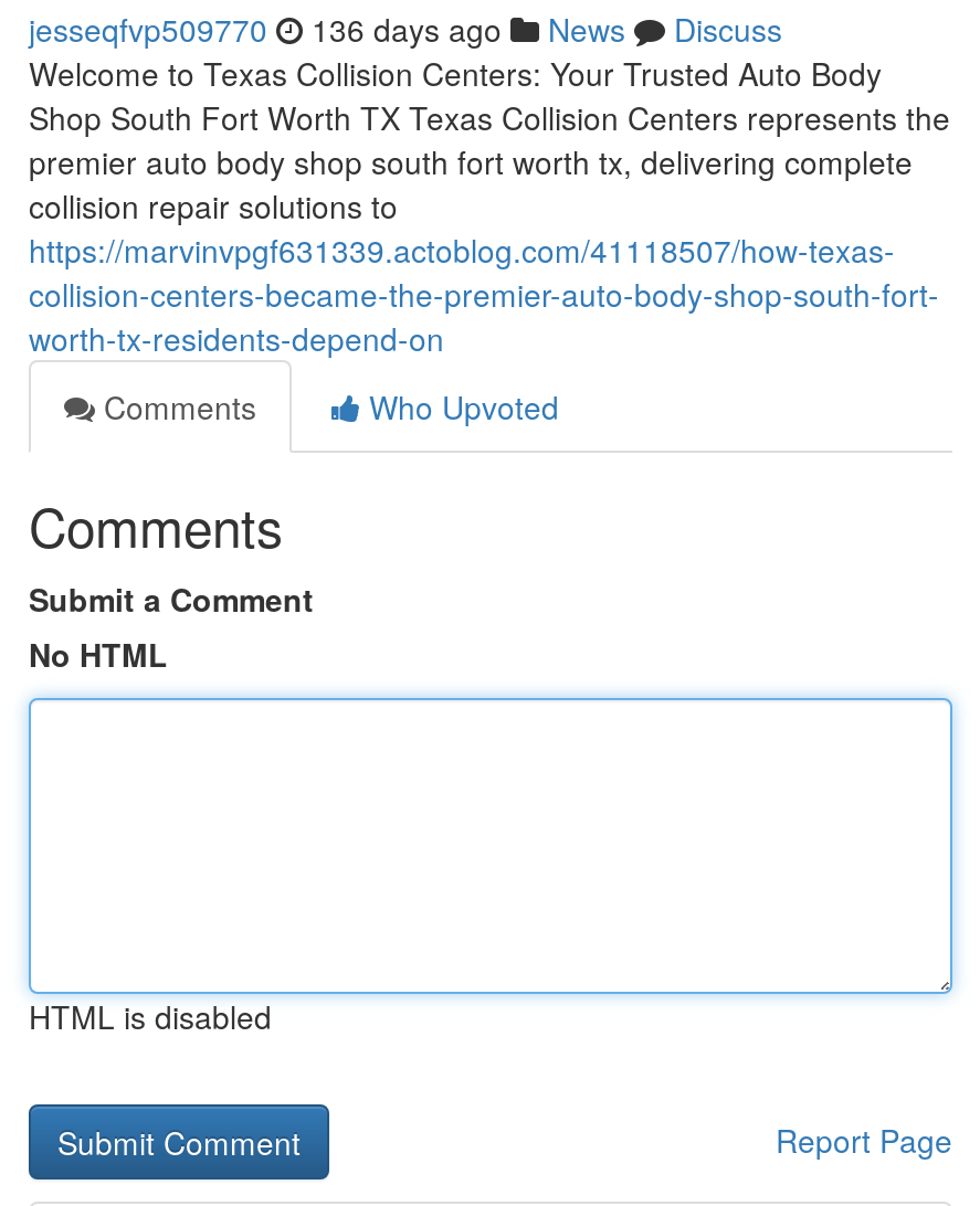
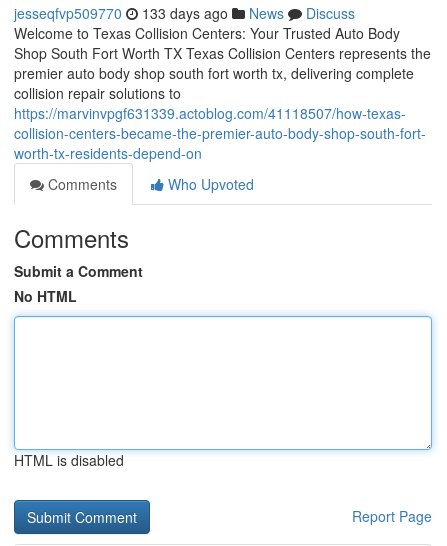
[29,7,782,51] jesseqfvp509770 136 days ago News Discuss -> [14,3,355,23] jesseqfvp509770 133 days ago News Discuss

